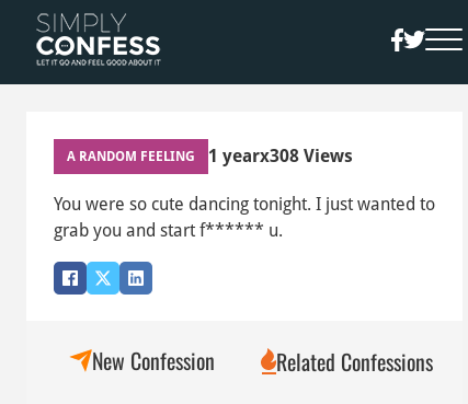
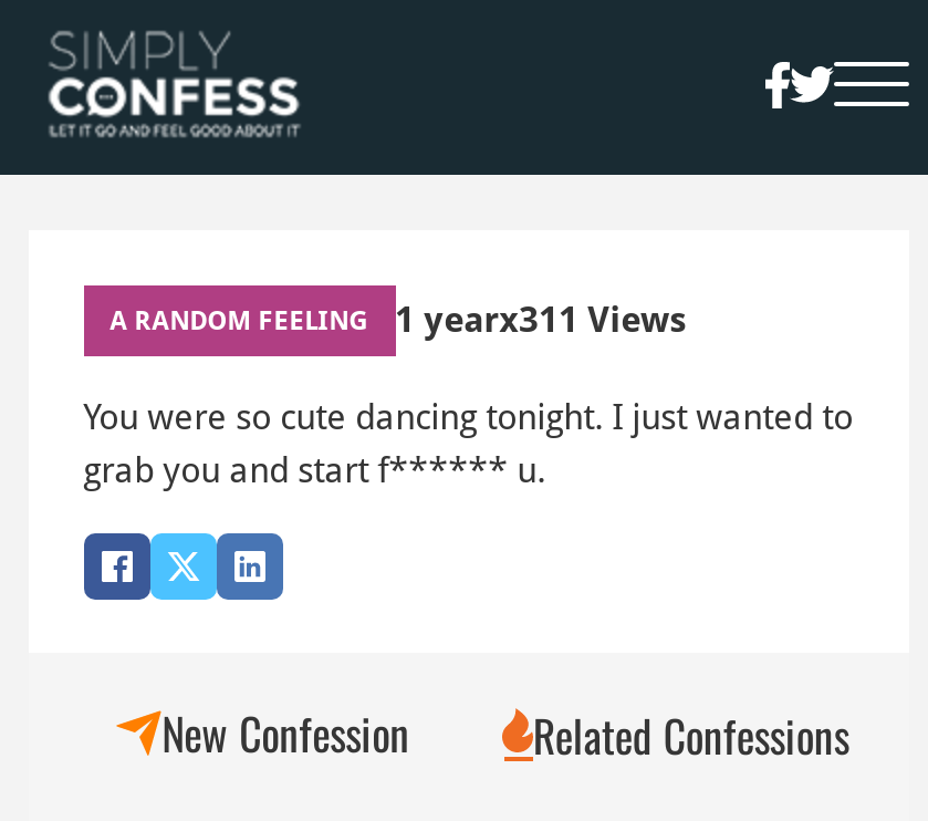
[66,145,352,166] A RANDOM FEELING 1 yearx308 Views -> [110,298,687,340] A RANDOM FEELING 1 yearx311 Views

